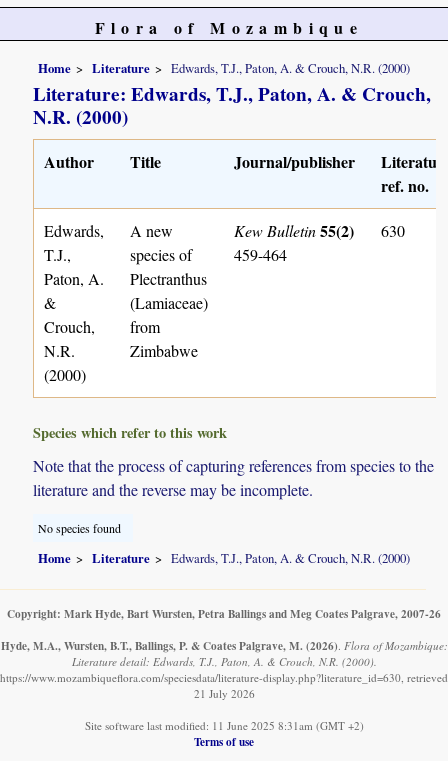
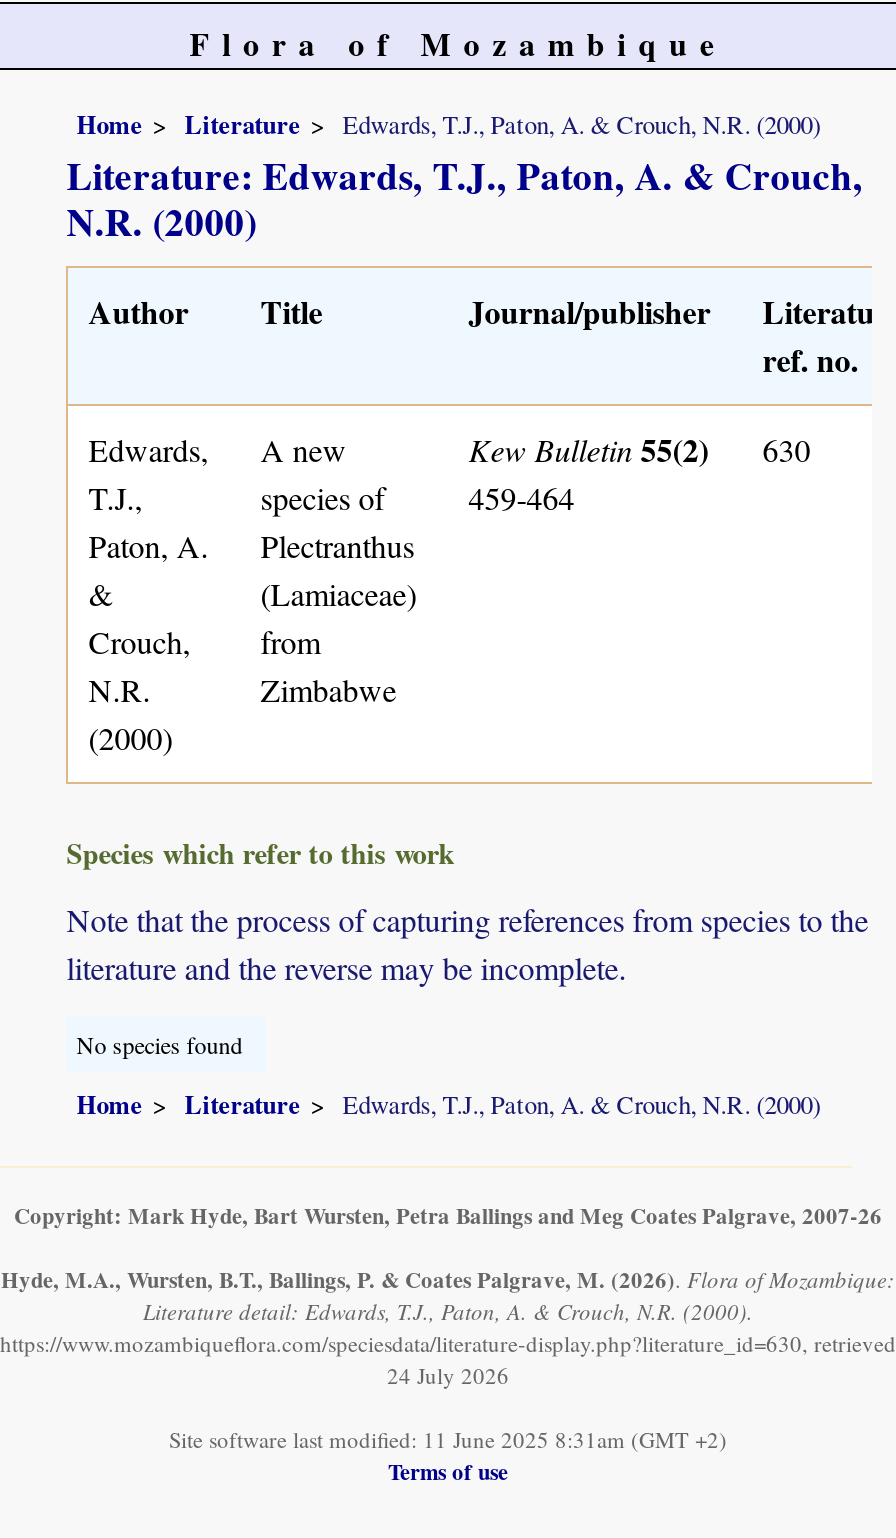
[193,686,254,701] 21 July 2026 -> [387,1361,509,1391] 24 July 2026

